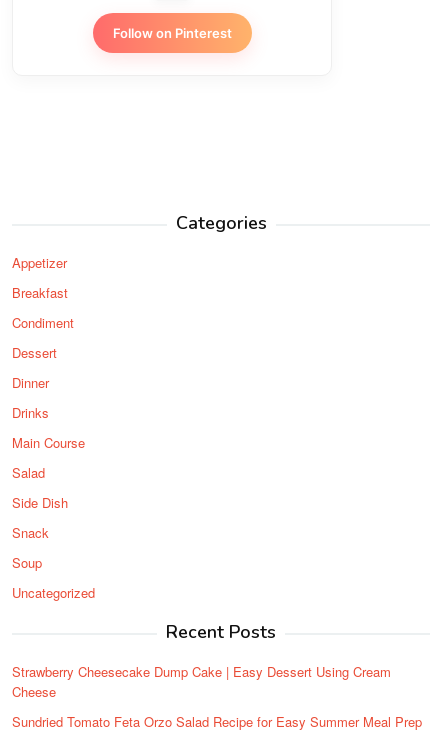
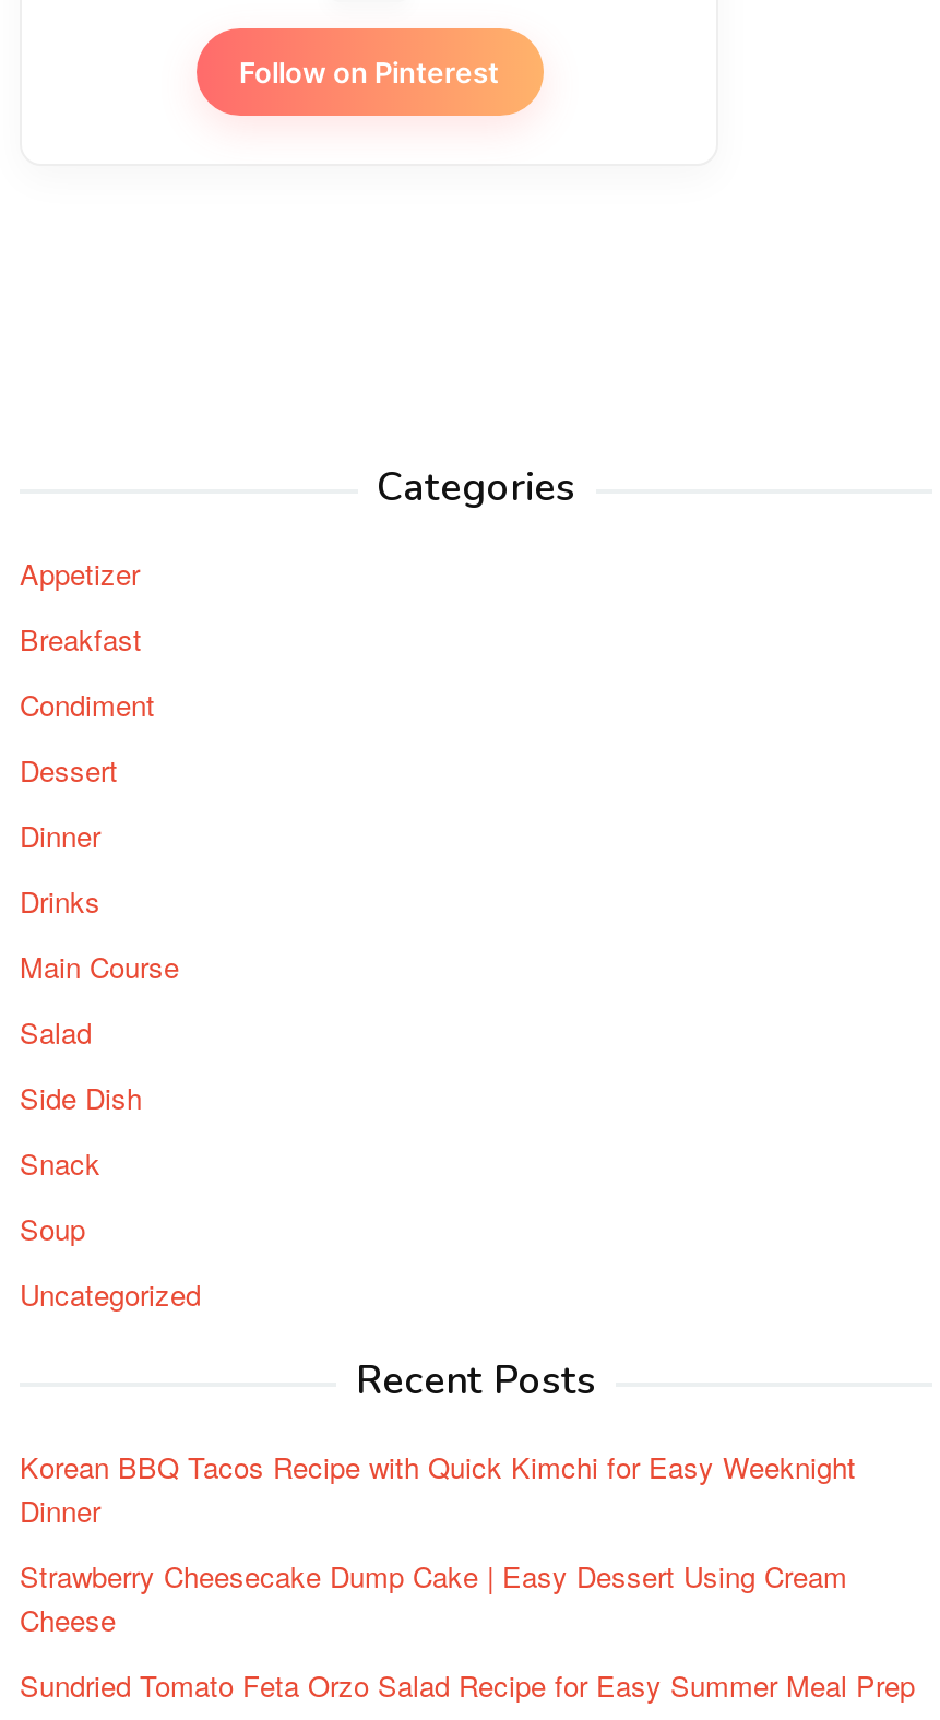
none -> [20,1446,856,1532] Korean BBQ Tacos Recipe with Quick Kimchi for Easy Weeknight | Dinner

